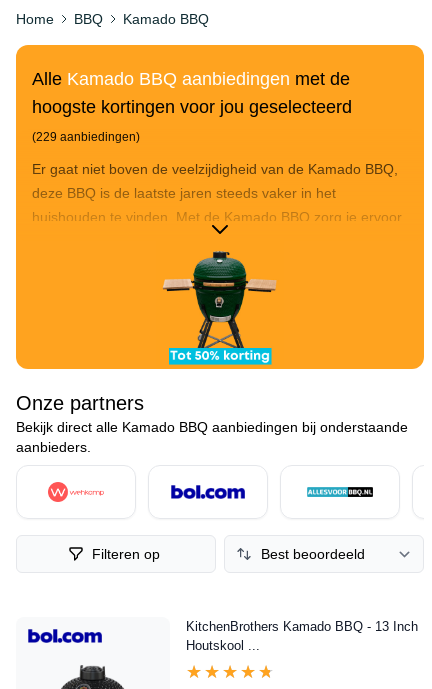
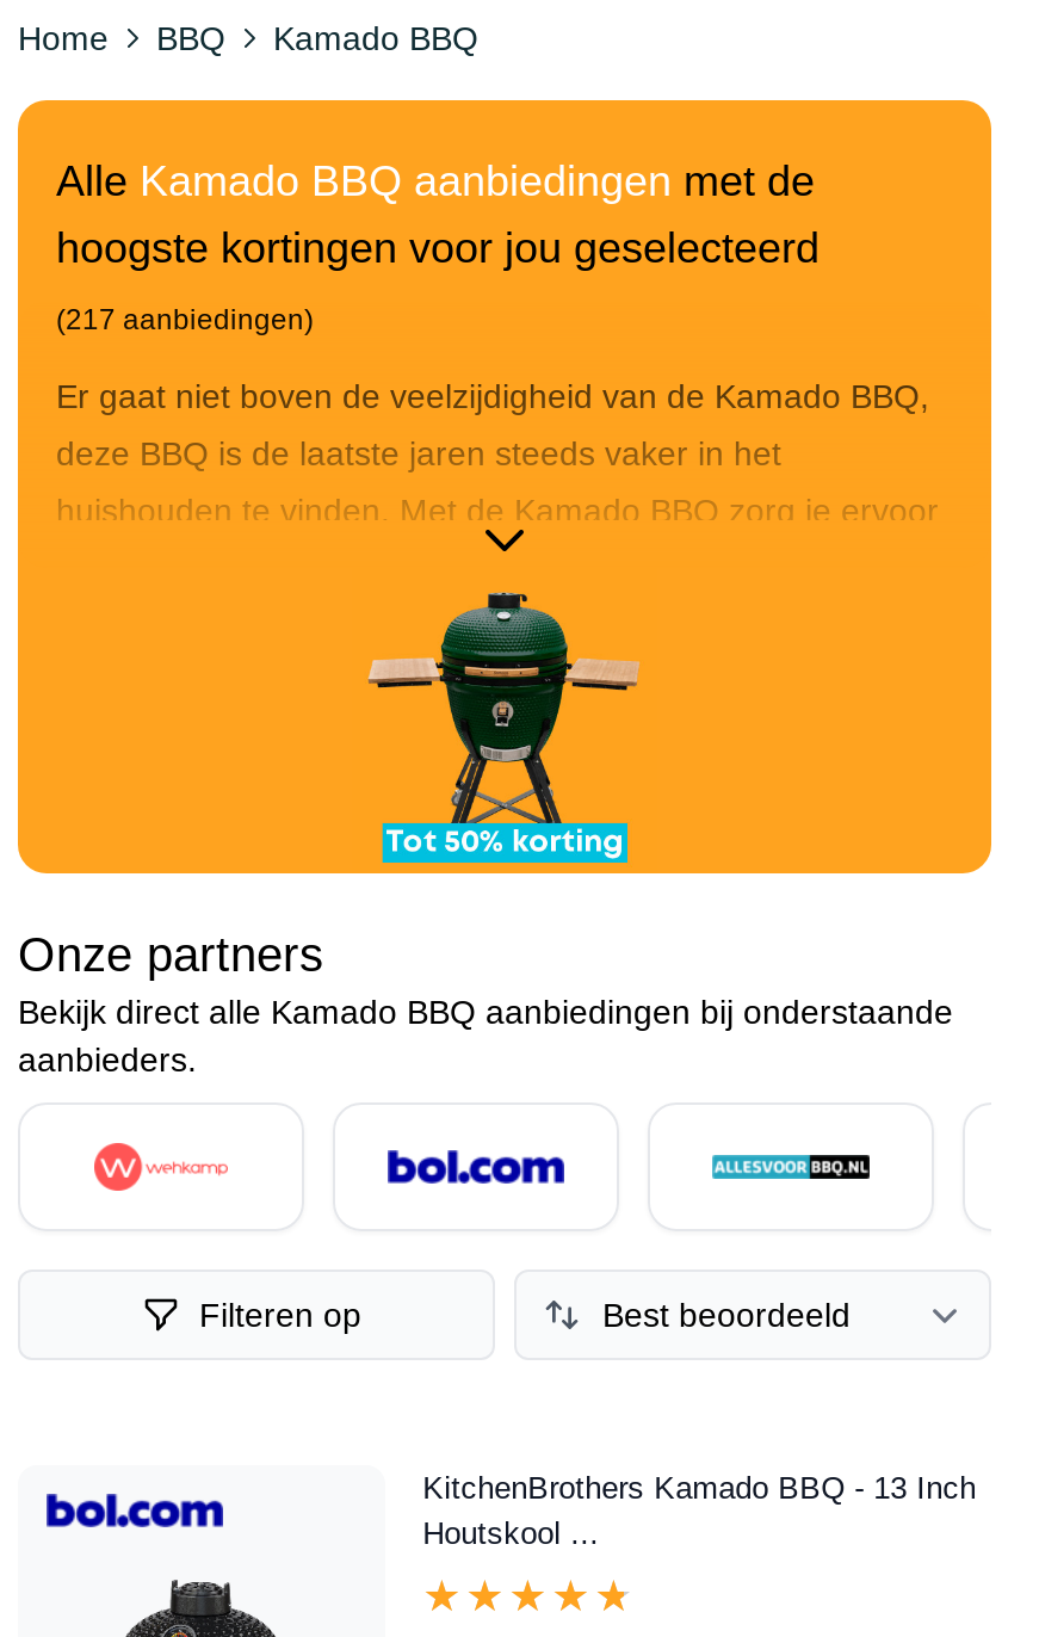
[32,130,140,144] (229 aanbiedingen) -> [56,303,314,336] (217 aanbiedingen)

